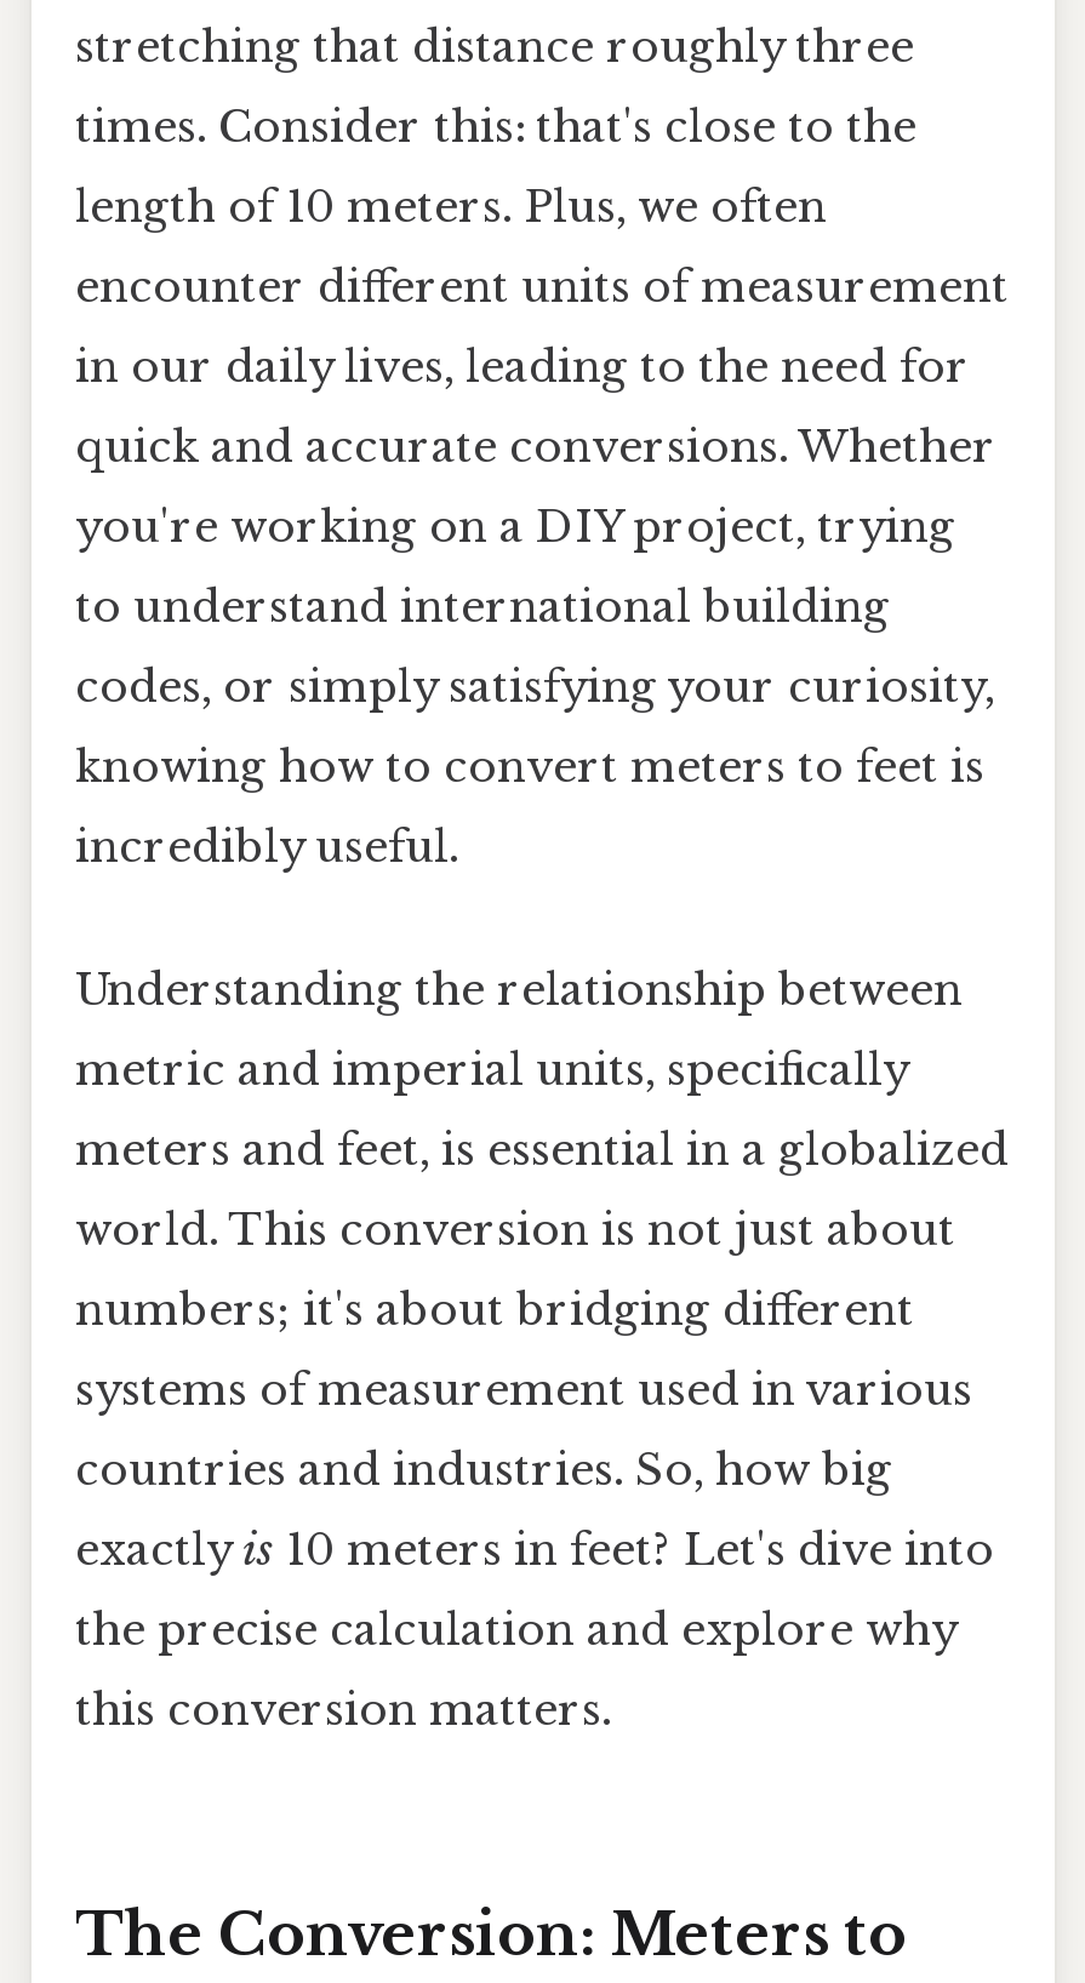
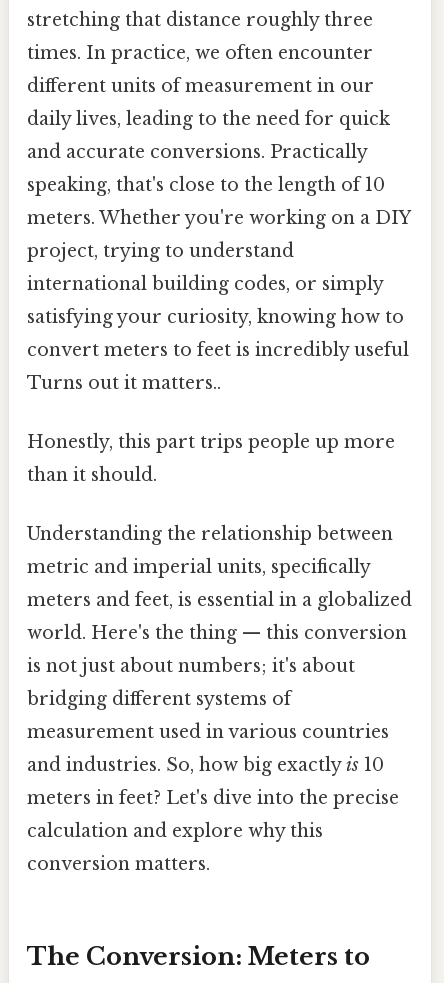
[75,100,1009,873] times. Consider this: that's close to the | length of 10 meters. Plus, we often | encounter different units of measurement | in our daily lives, leading to the need for | quick and accurate conversions. Whether | you're working on a DIY project, trying | to understand international building | codes, or simply satisfying your curiosity, | knowing how to convert meters to feet is | incredibly useful. -> [27,42,410,486] times. In practice, we often encounter | different units of measurement in our | daily lives, leading to the need for quick | and accurate conversions. Practically | speaking, that's close to the length of 10 | meters. Whether you're working on a DIY | project, trying to understand | international building codes, or simply | satisfying your curiosity, knowing how to | convert meters to feet is incredibly useful | Turns out it matters.. | Honestly, this part trips people up more | than it should.
[75,1204,994,1737] world. This conversion is not just about | numbers; it's about bridging different | systems of measurement used in various | countries and industries. So, how big | exactly is 10 meters in feet? Let's dive into | the precise calculation and explore why | this conversion matters. -> [27,622,407,875] world. Here's the thing — this conversion | is not just about numbers; it's about | bridging different systems of | measurement used in various countries | and industries. So, how big exactly is 10 | meters in feet? Let's dive into the precise | calculation and explore why this | conversion matters.

